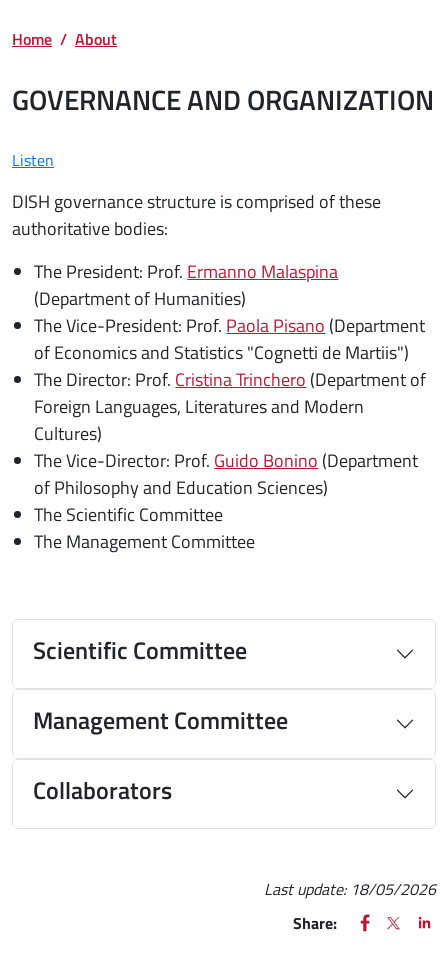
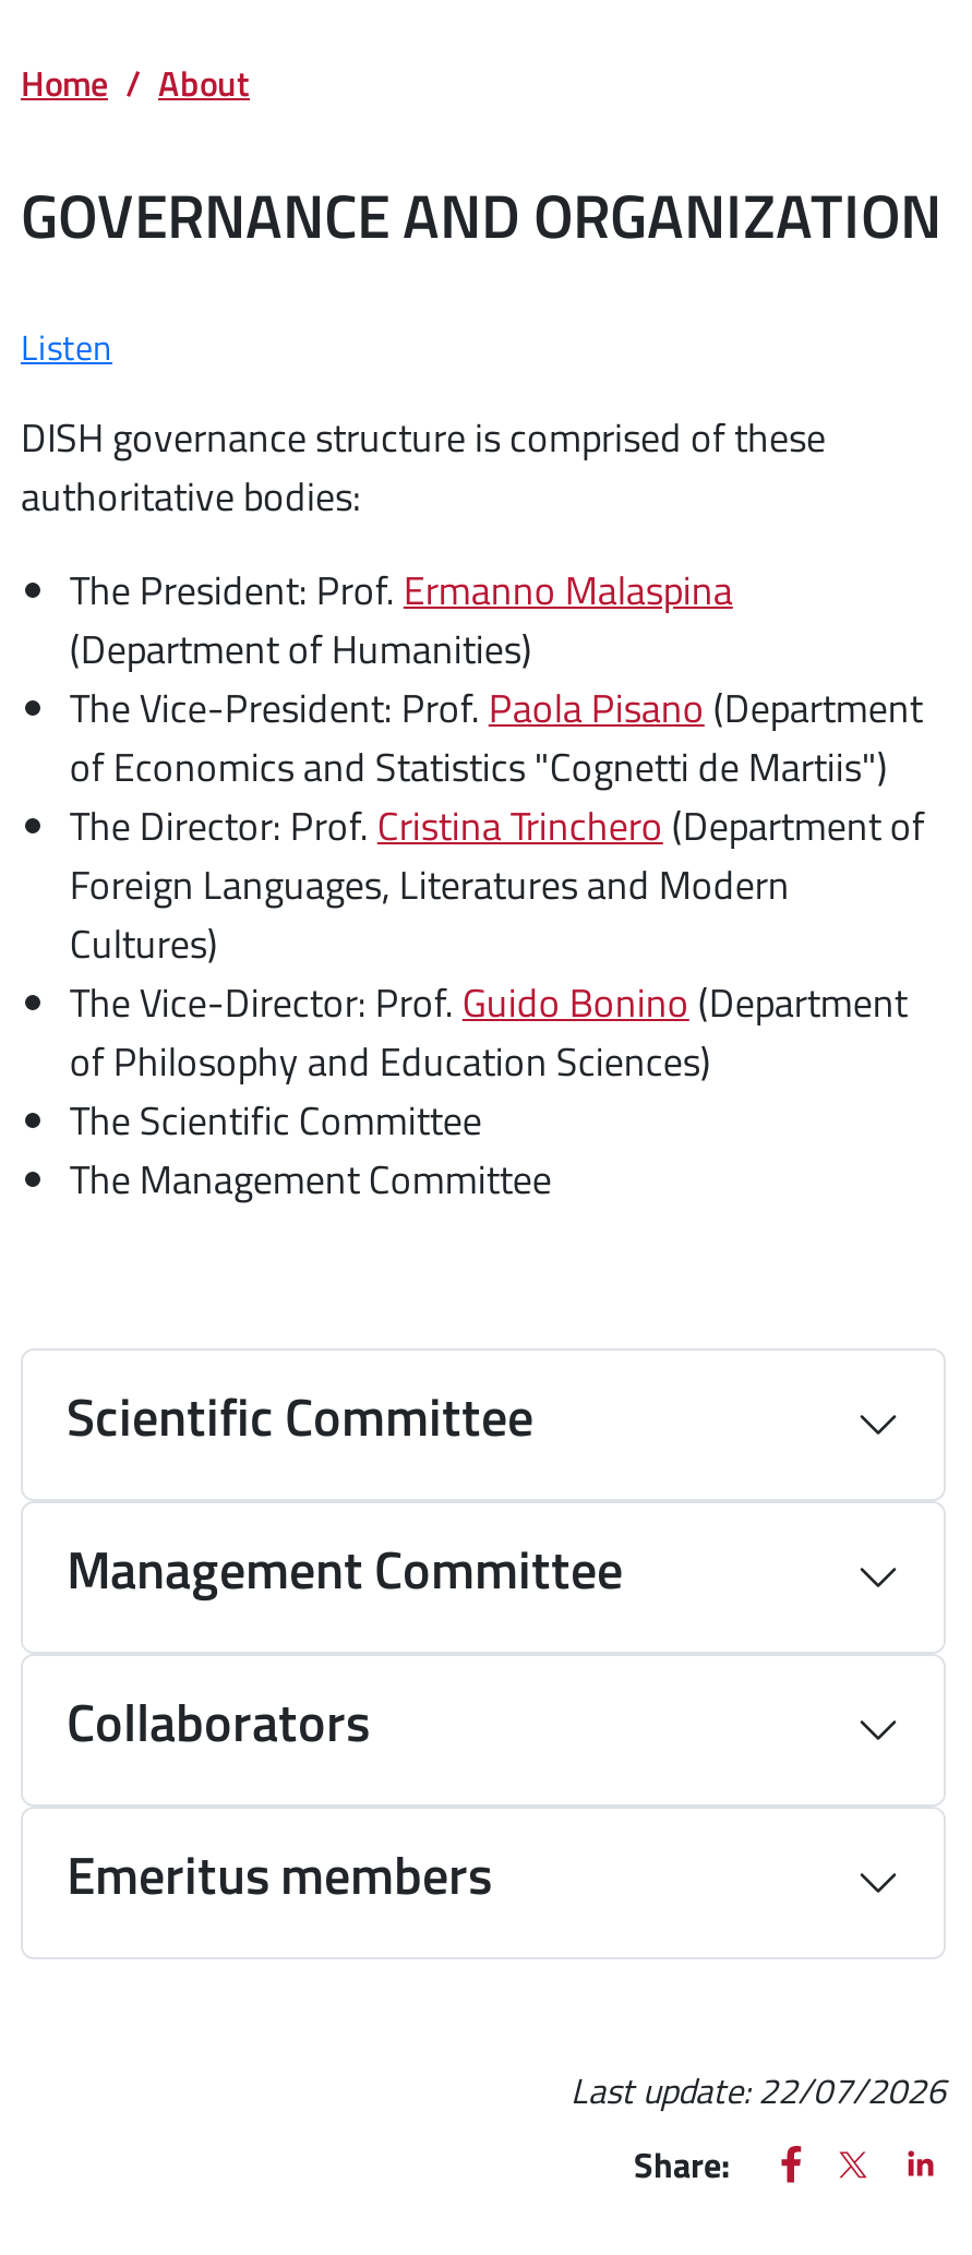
[264,877,436,901] Last update: 18/05/2026 -> [67,1835,946,2116] Emeritus members | Last update:22/07/2026

